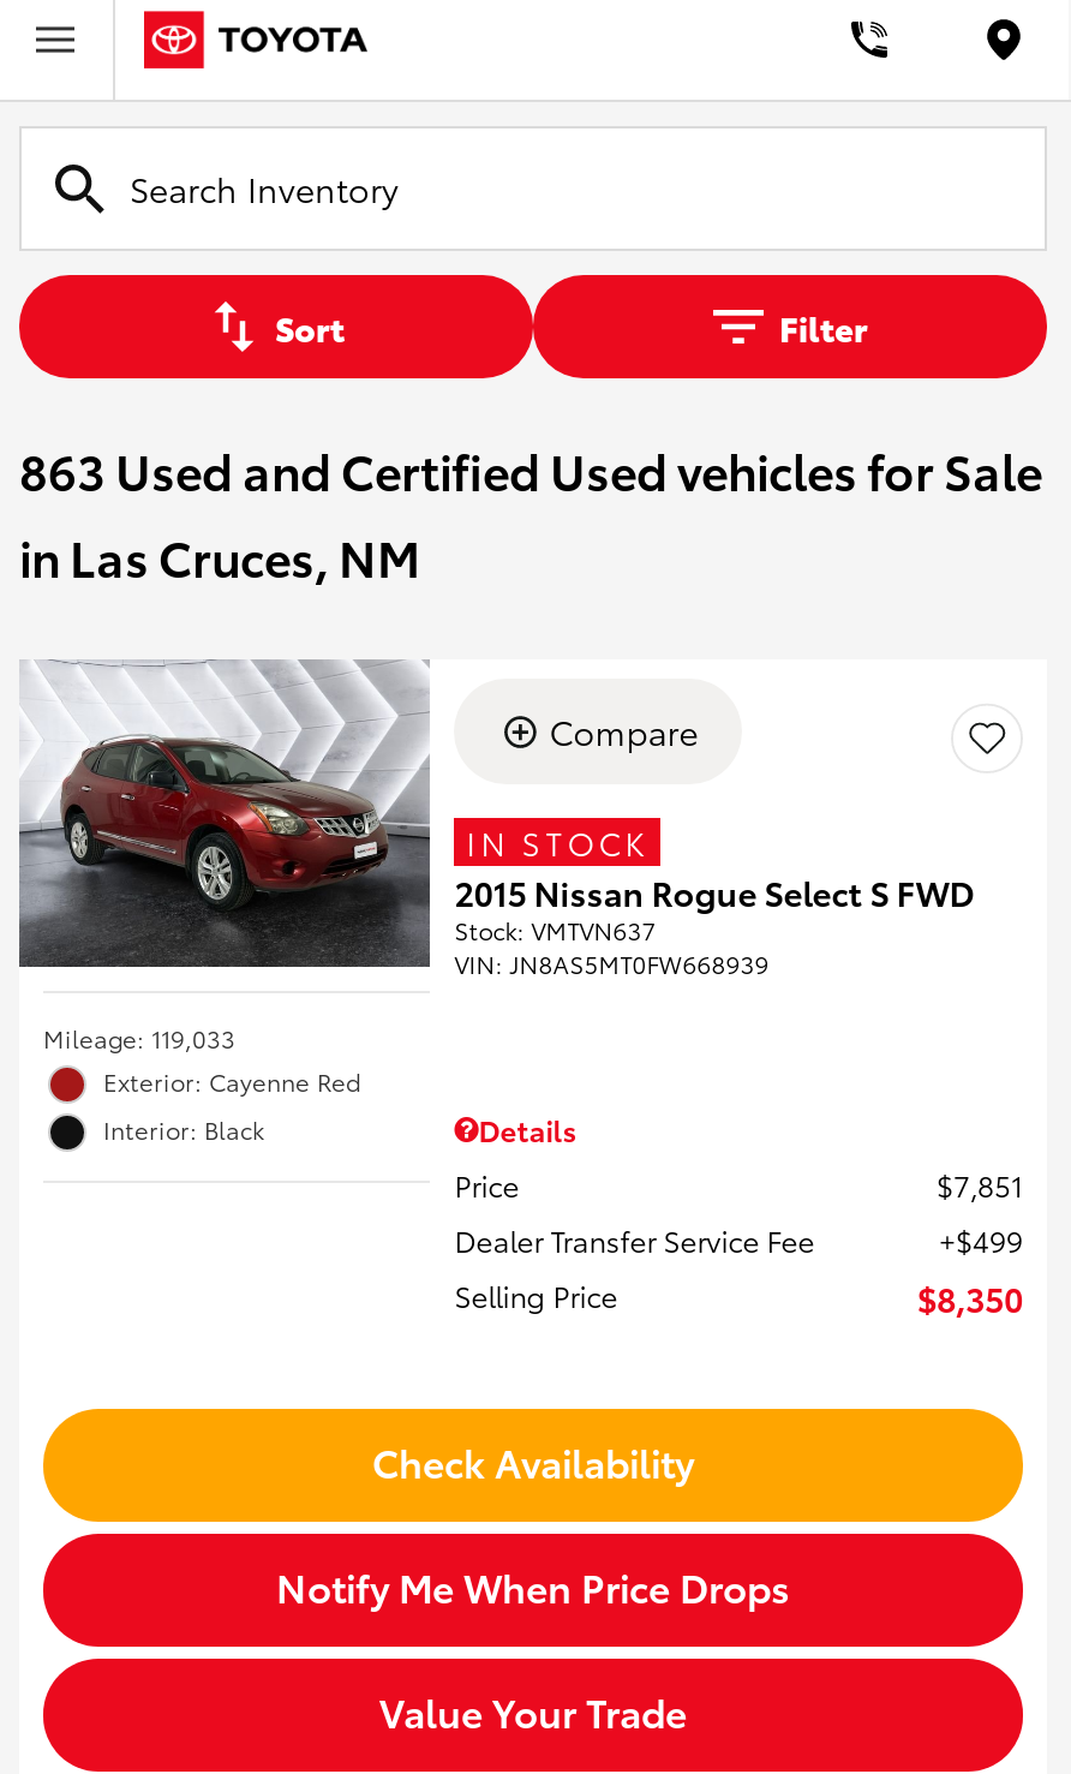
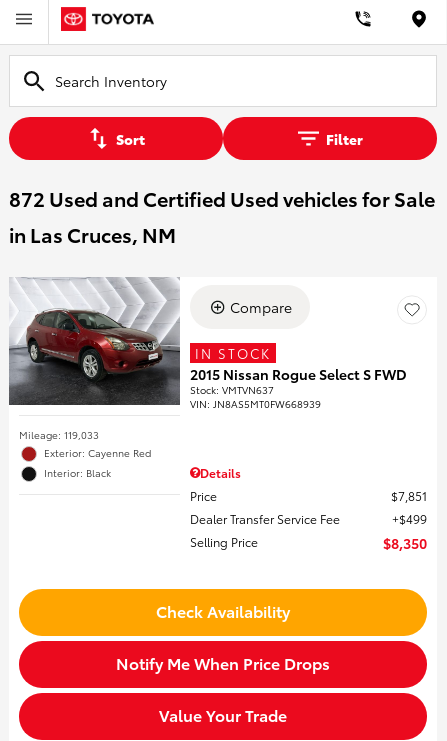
[19,436,1042,503] 863 Used and Certified Used vehicles for Sale -> [9,184,435,212] 872 Used and Certified Used vehicles for Sale

